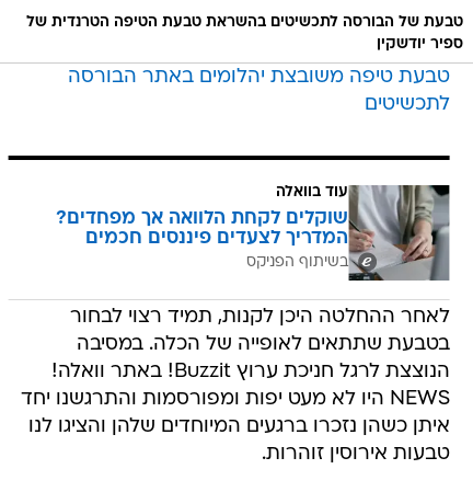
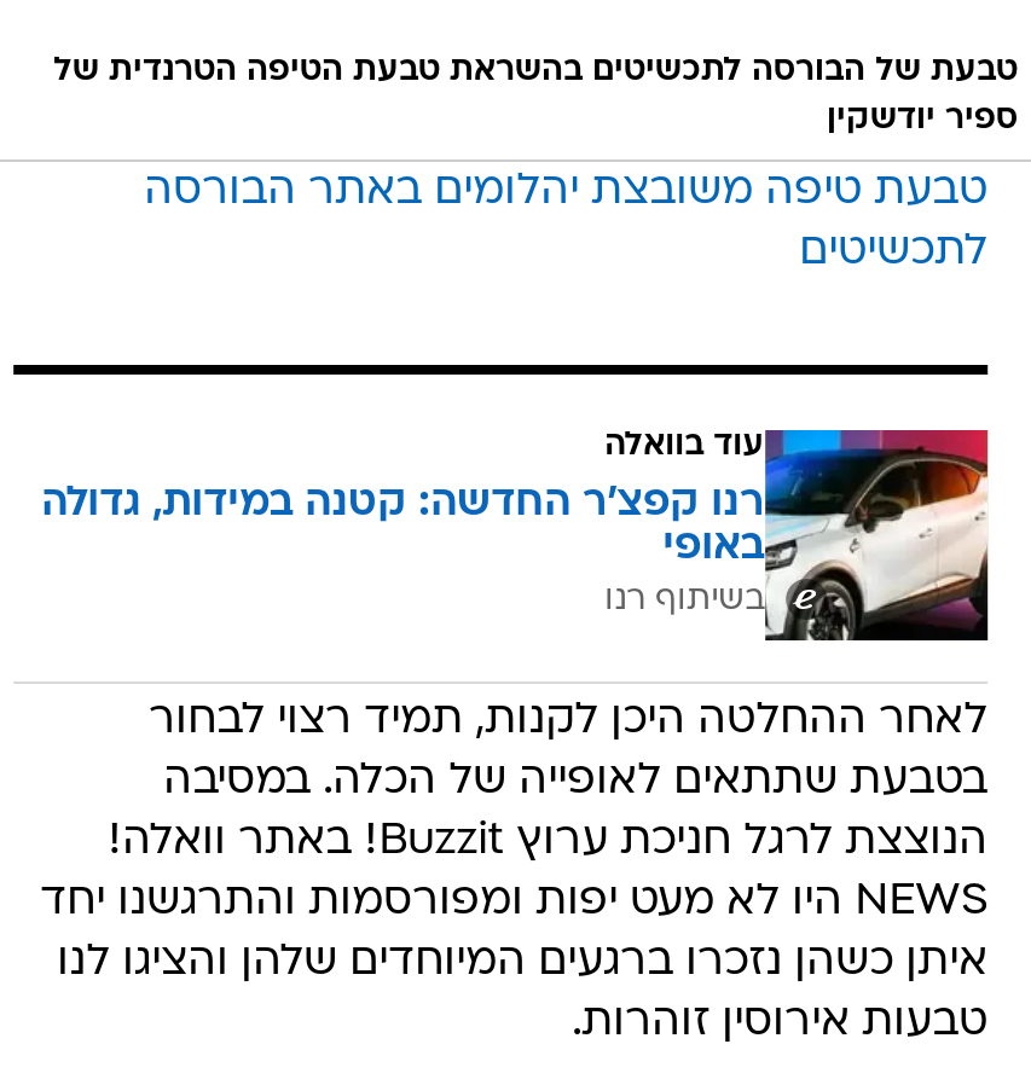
[56,184,450,282] [image] | שוקלים לקחת הלוואה אך מפחדים? | המדריך לצעדים פיננסים חכמים | בשיתוף הפניקס -> [41,428,989,640] [image] | רנו קפצ'ר החדשה: קטנה במידות, גדולה | באופי | בשיתוף רנו

